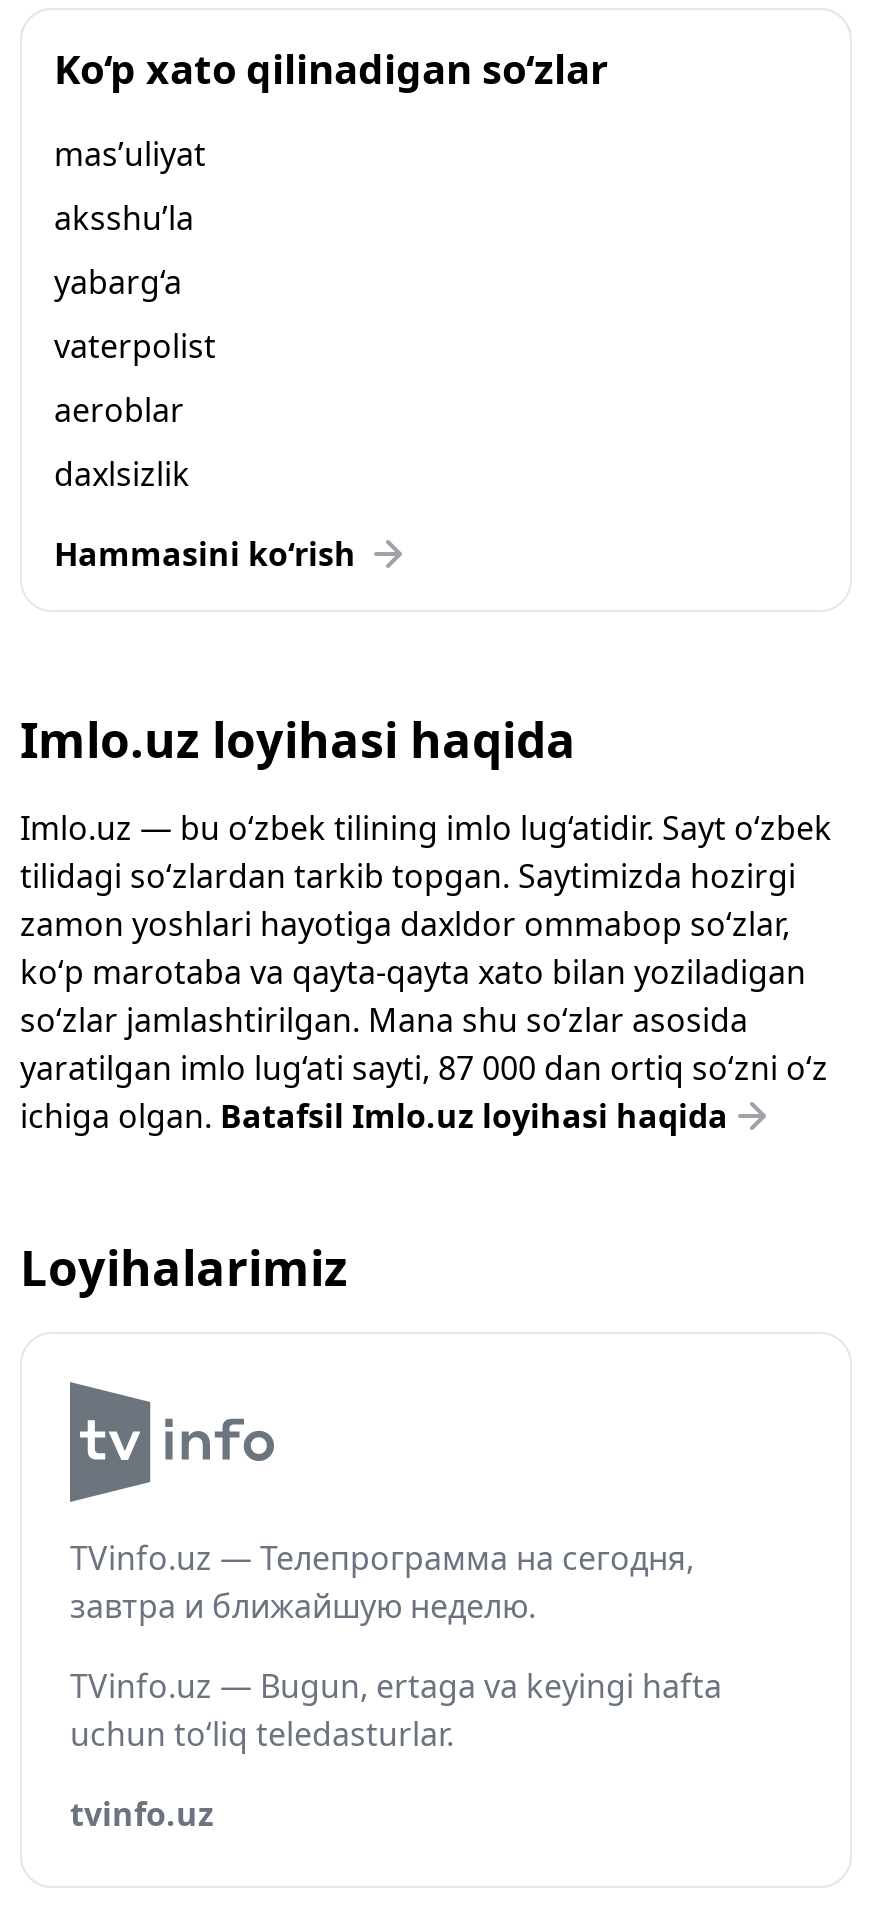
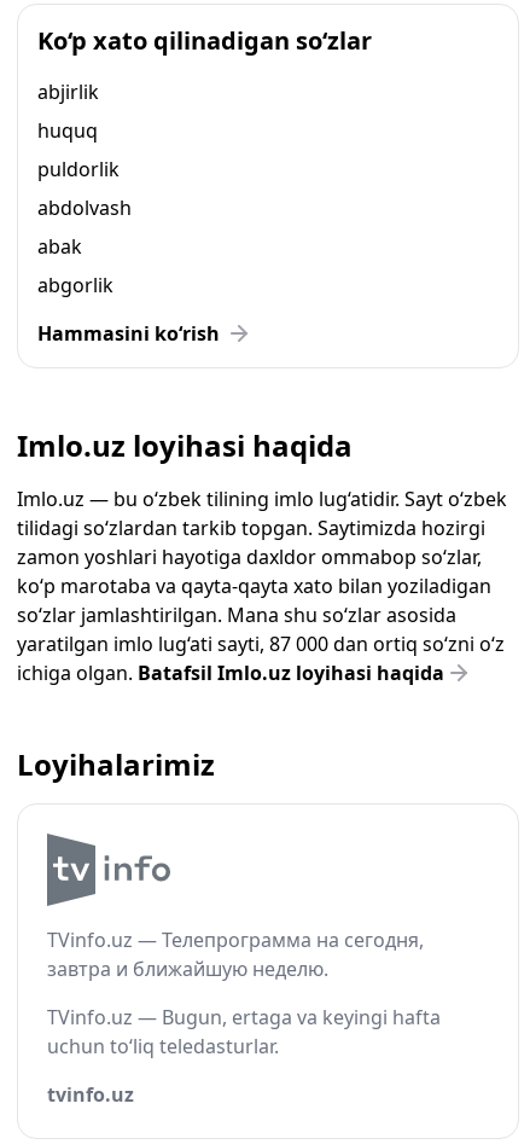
[54,132,206,176] mas’uliyat -> [37,79,99,105] abjirlik
[54,196,194,240] aksshu’la -> [37,117,98,144] huquq
[54,260,182,304] yabarg‘a -> [37,156,120,182] puldorlik
[54,324,216,368] vaterpolist -> [37,194,132,221] abdolvash
[54,388,184,432] aeroblar -> [37,233,82,260] abak
[54,452,190,496] daxlsizlik -> [37,272,113,298] abgorlik

